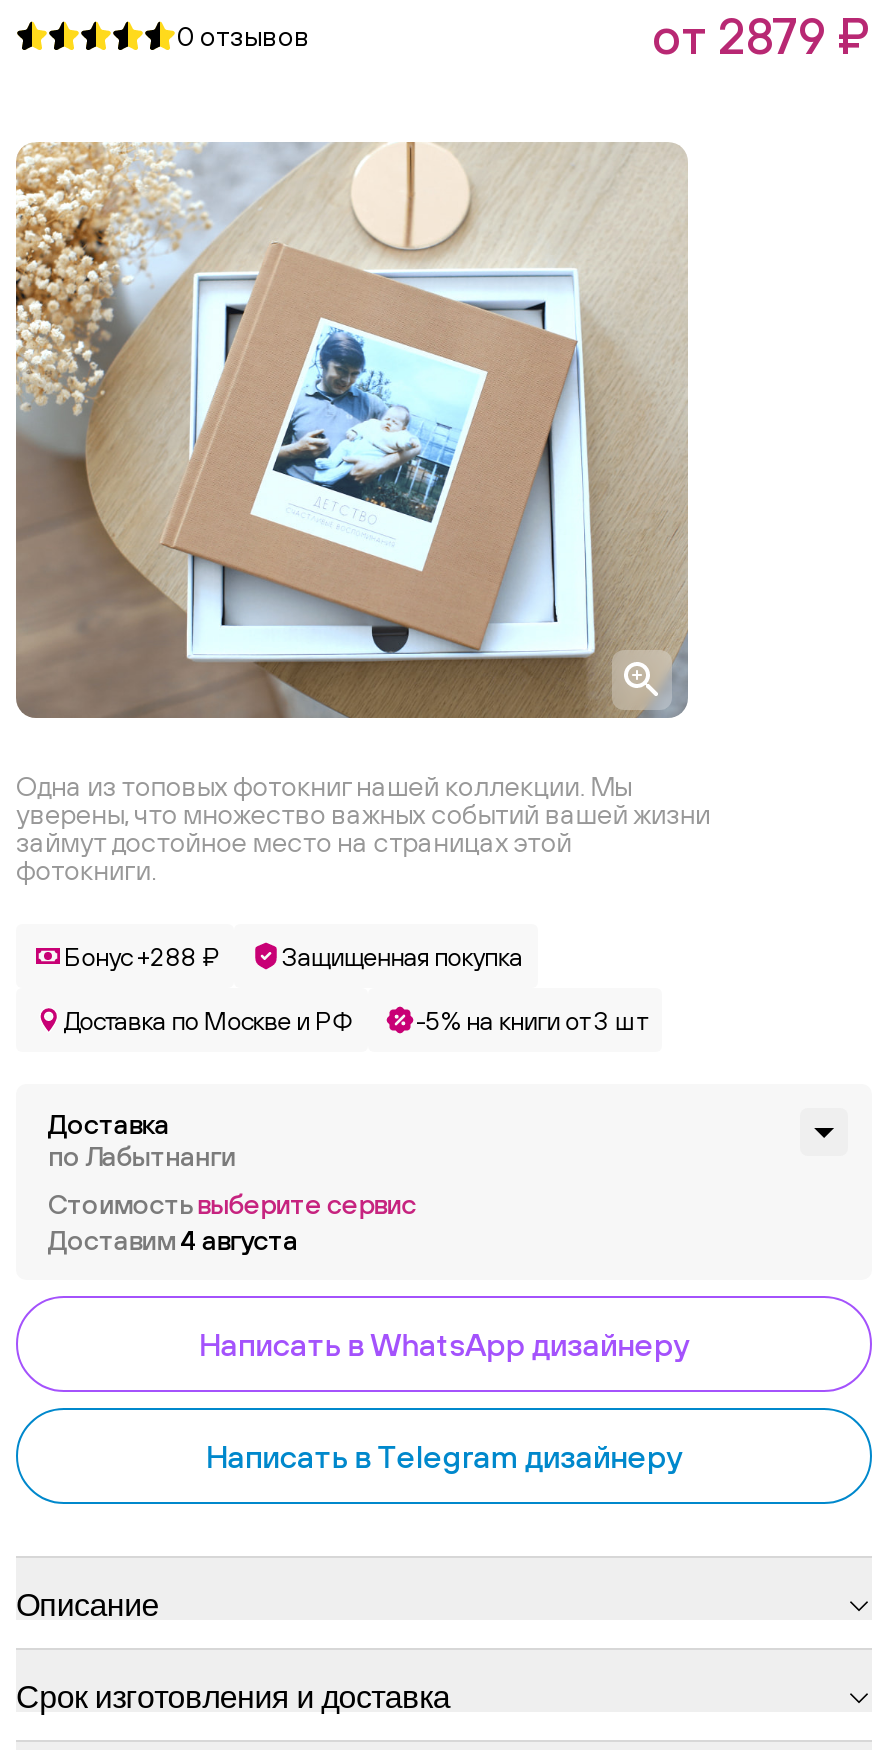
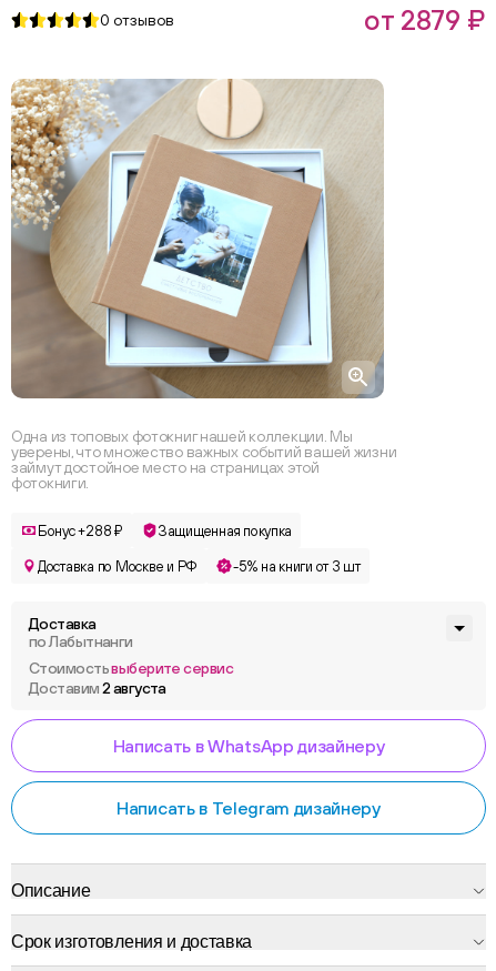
[48,1224,298,1256] Доставим 4 августа -> [29,679,166,697] Доставим 2 августа

